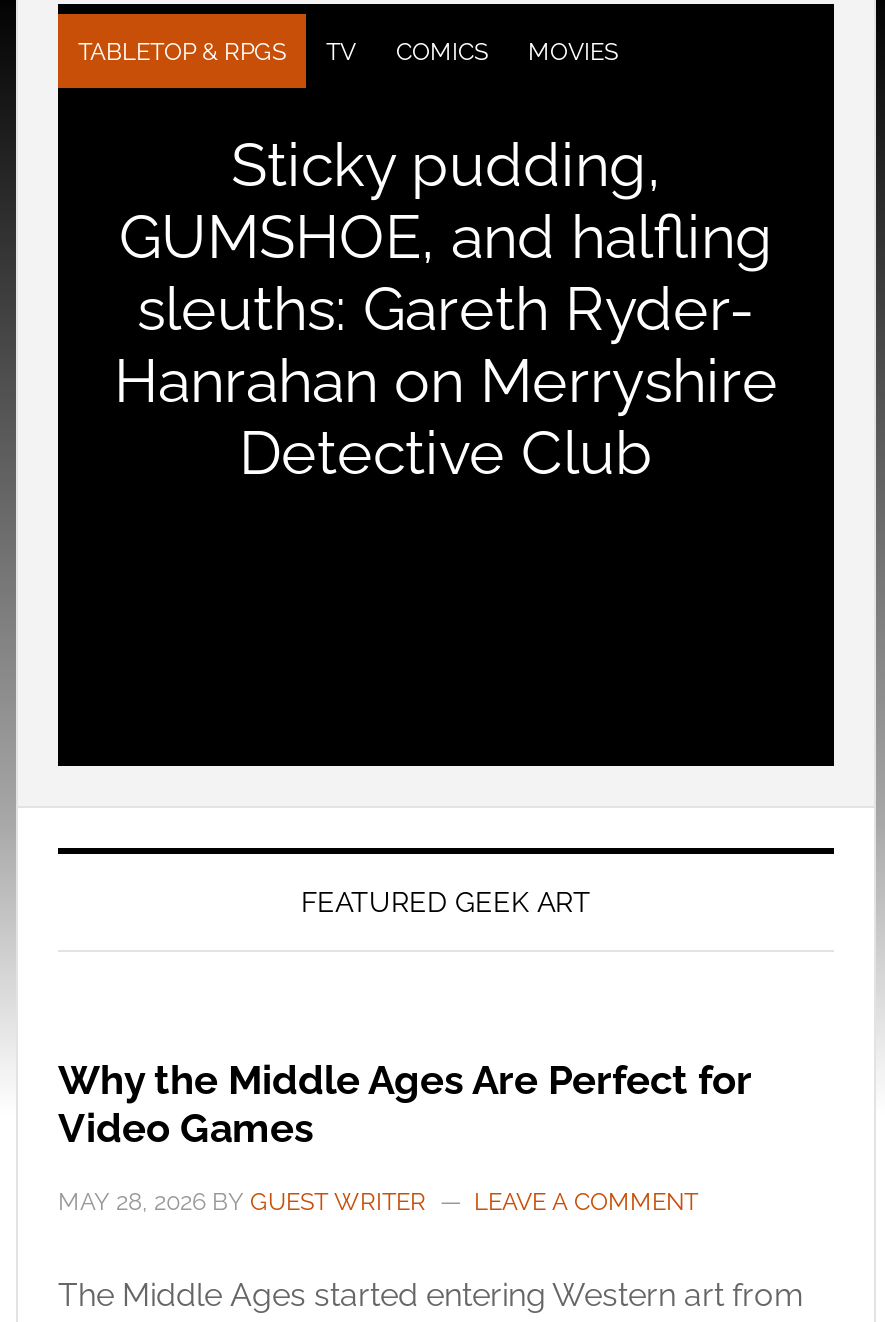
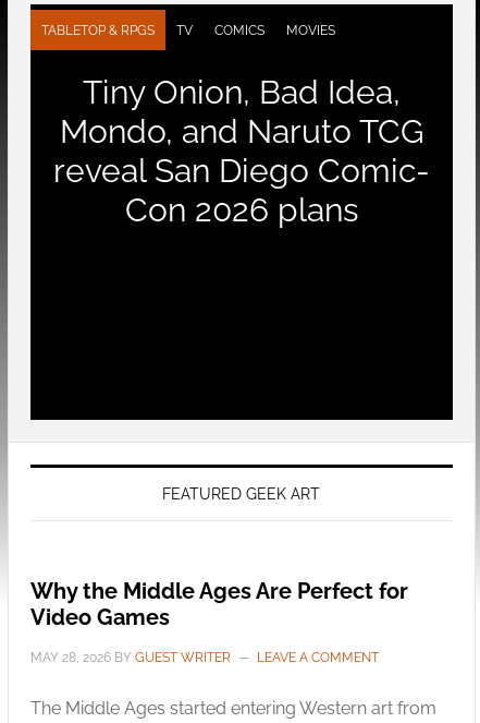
[114,130,778,488] Sticky pudding, | GUMSHOE, and halfling | sleuths: Gareth Ryder- | Hanrahan on Merryshire | Detective Club -> [53,73,430,229] Tiny Onion, Bad Idea, | Mondo, and Naruto TCG | reveal San Diego Comic- | Con 2026 plans

